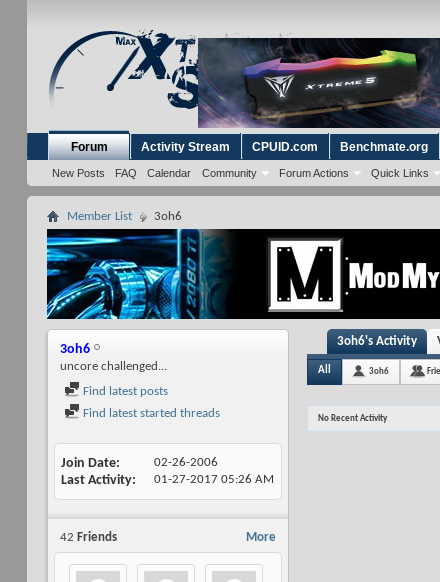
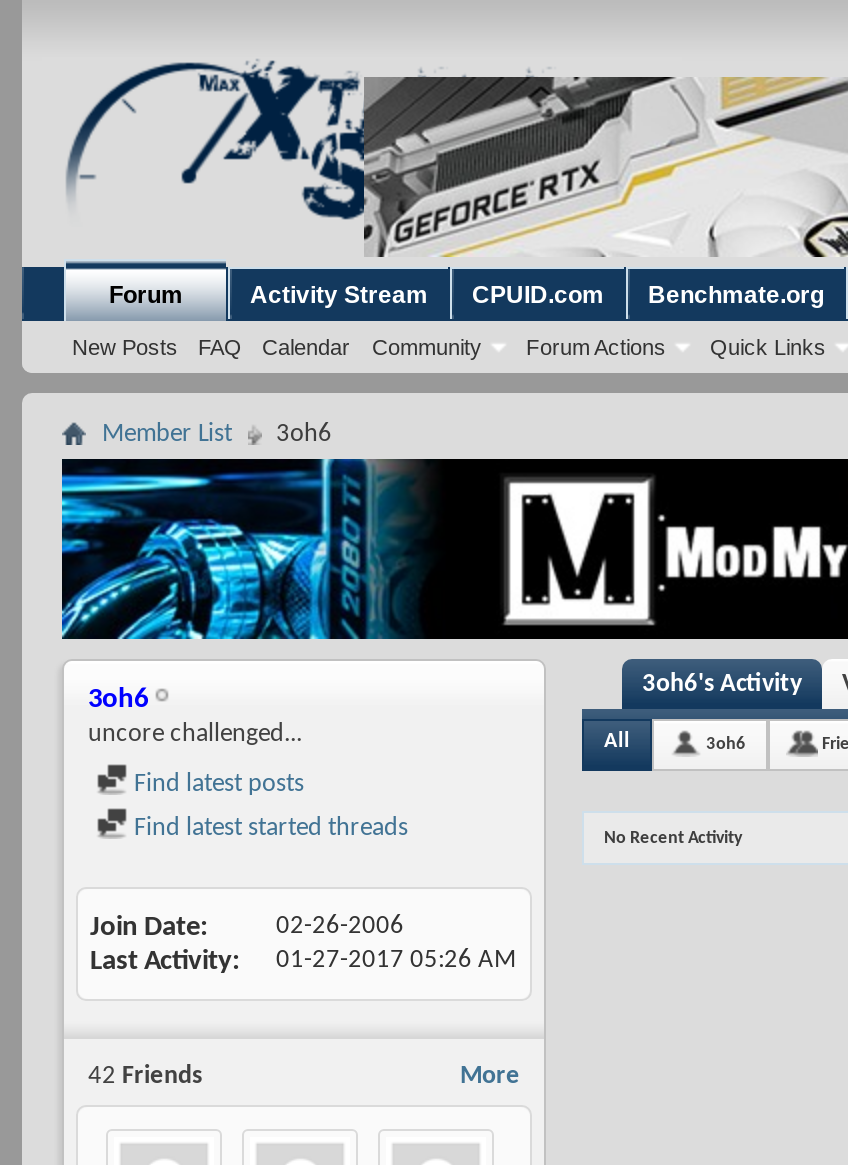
[198,37,437,129] [image] -> [364,77,842,257] [image]

